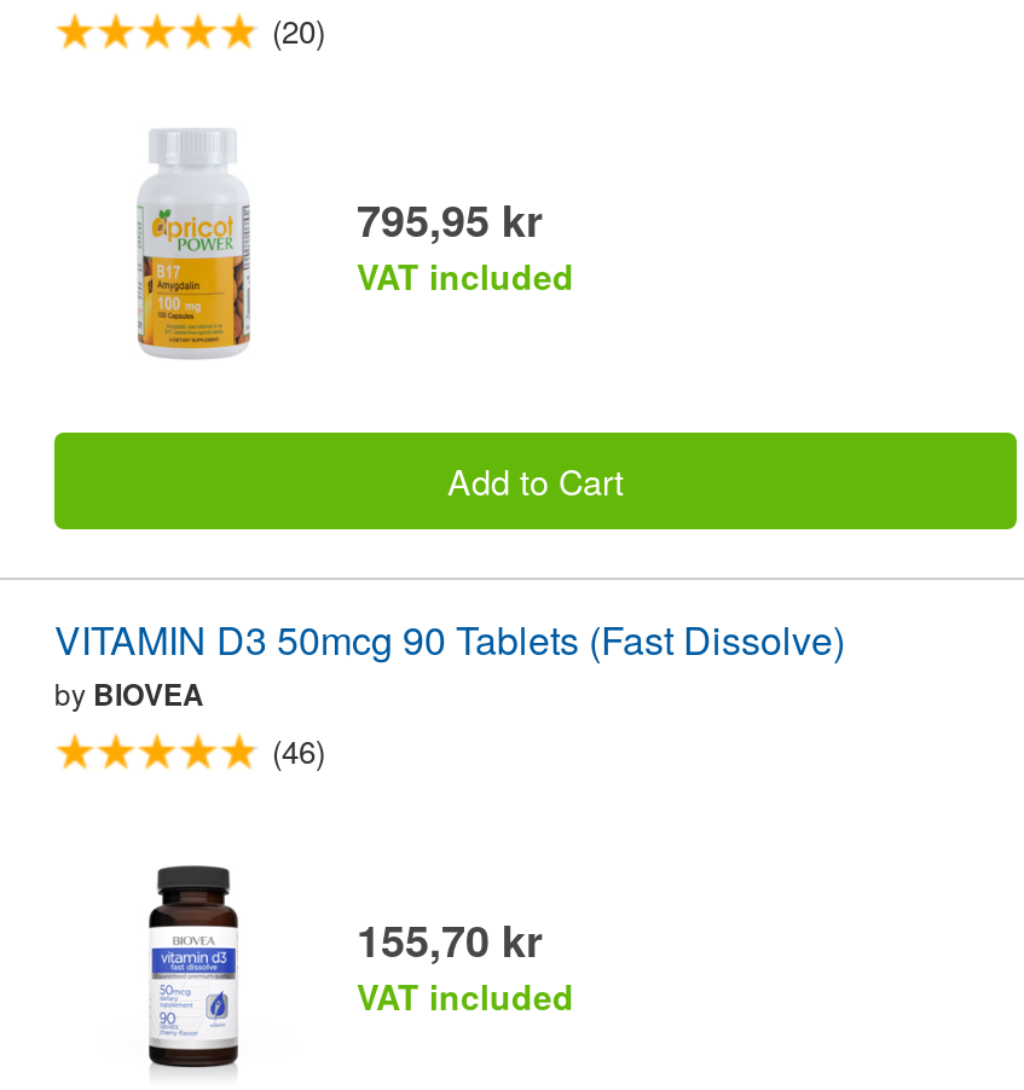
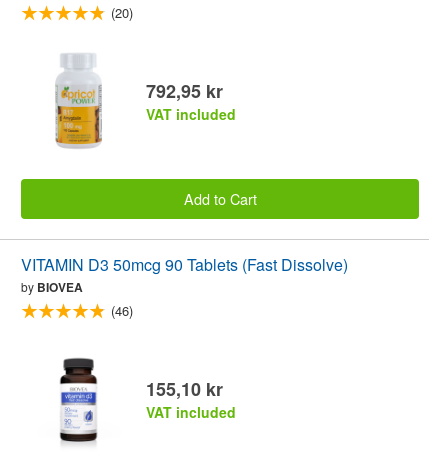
[357,189,543,252] 795,95 kr -> [146,78,223,104] 792,95 kr
[357,909,543,972] 155,70 kr -> [146,376,223,402] 155,10 kr

